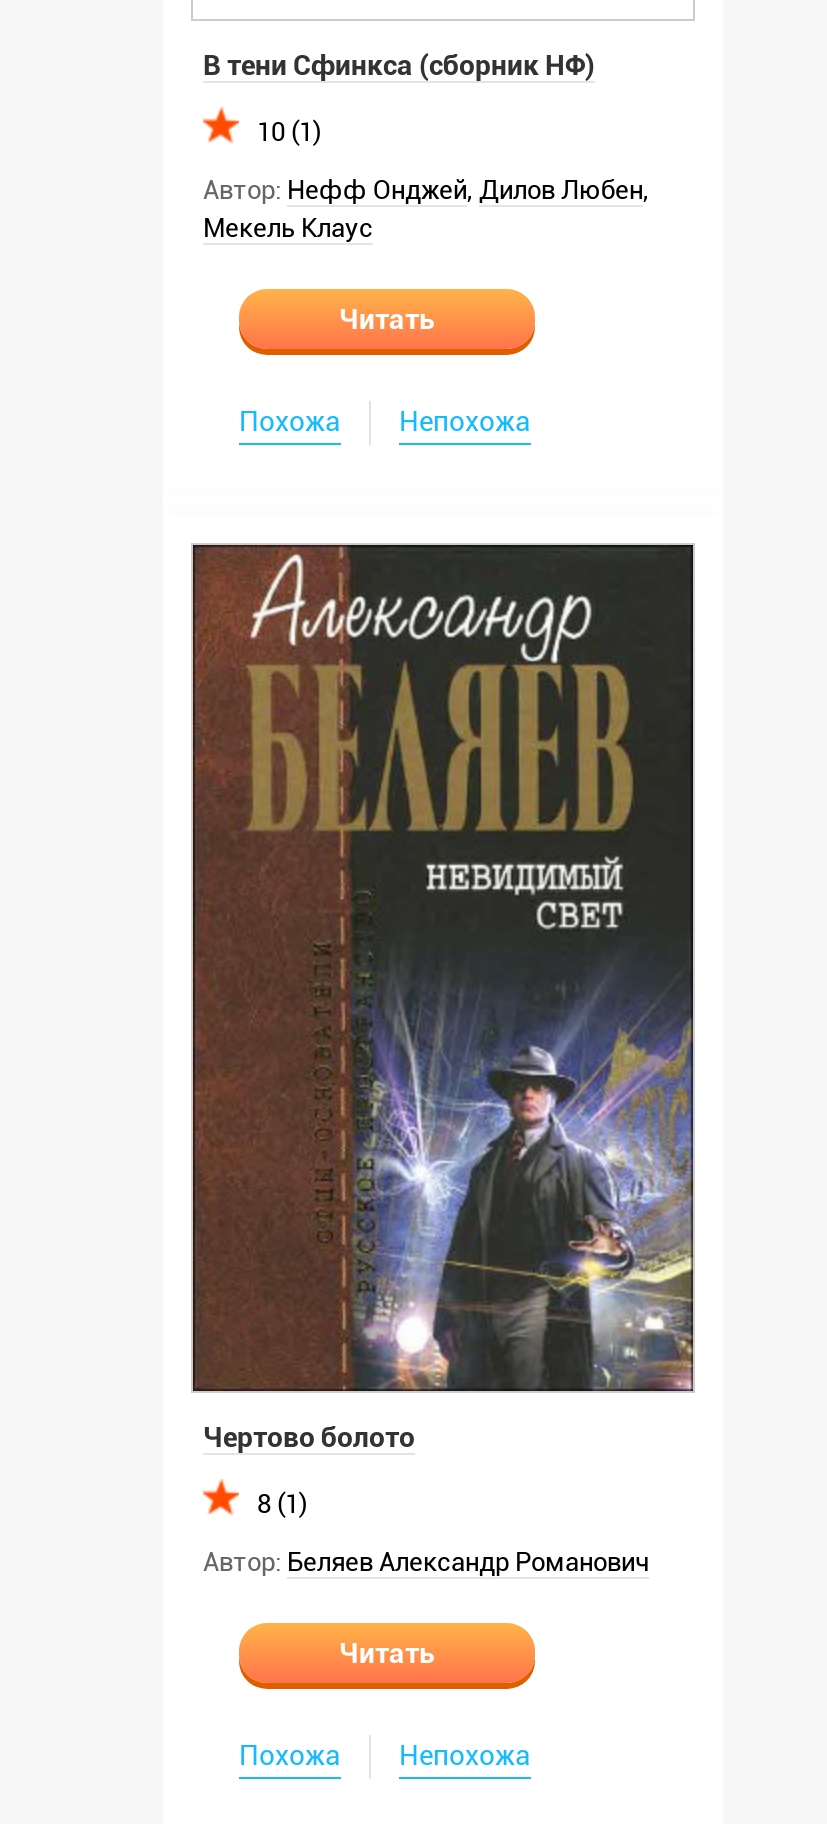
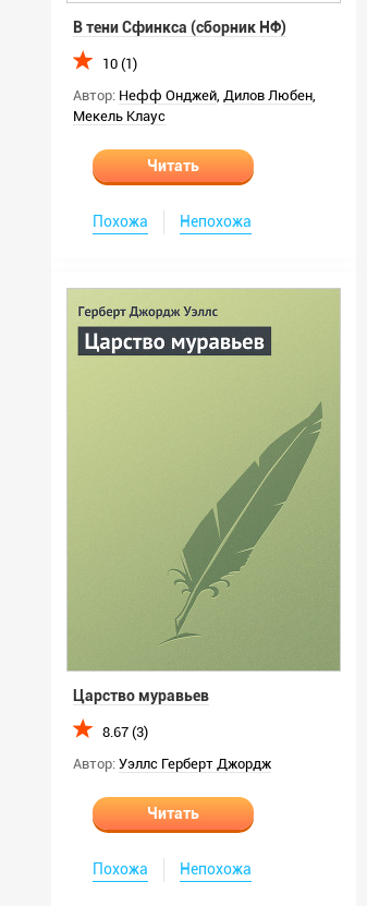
[191,543,695,1453] [image] | Чертово болото -> [66,288,341,704] [image] | Царство муравьев
[239,1489,307,1519] 8 (1) -> [93,724,148,740] 8.67 (3)
[203,1547,649,1577] Автор: Беляев Александр Романович -> [73,756,271,772] Автор: Уэллс Герберт Джордж

